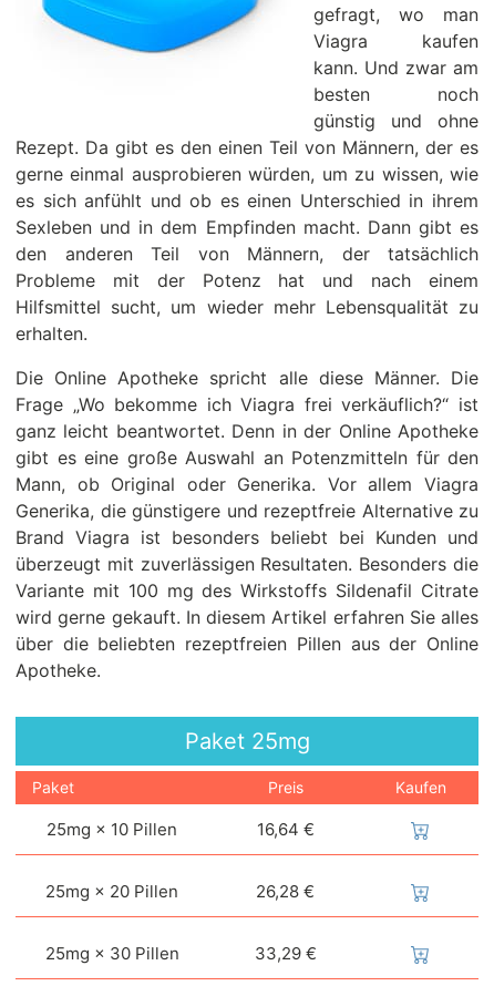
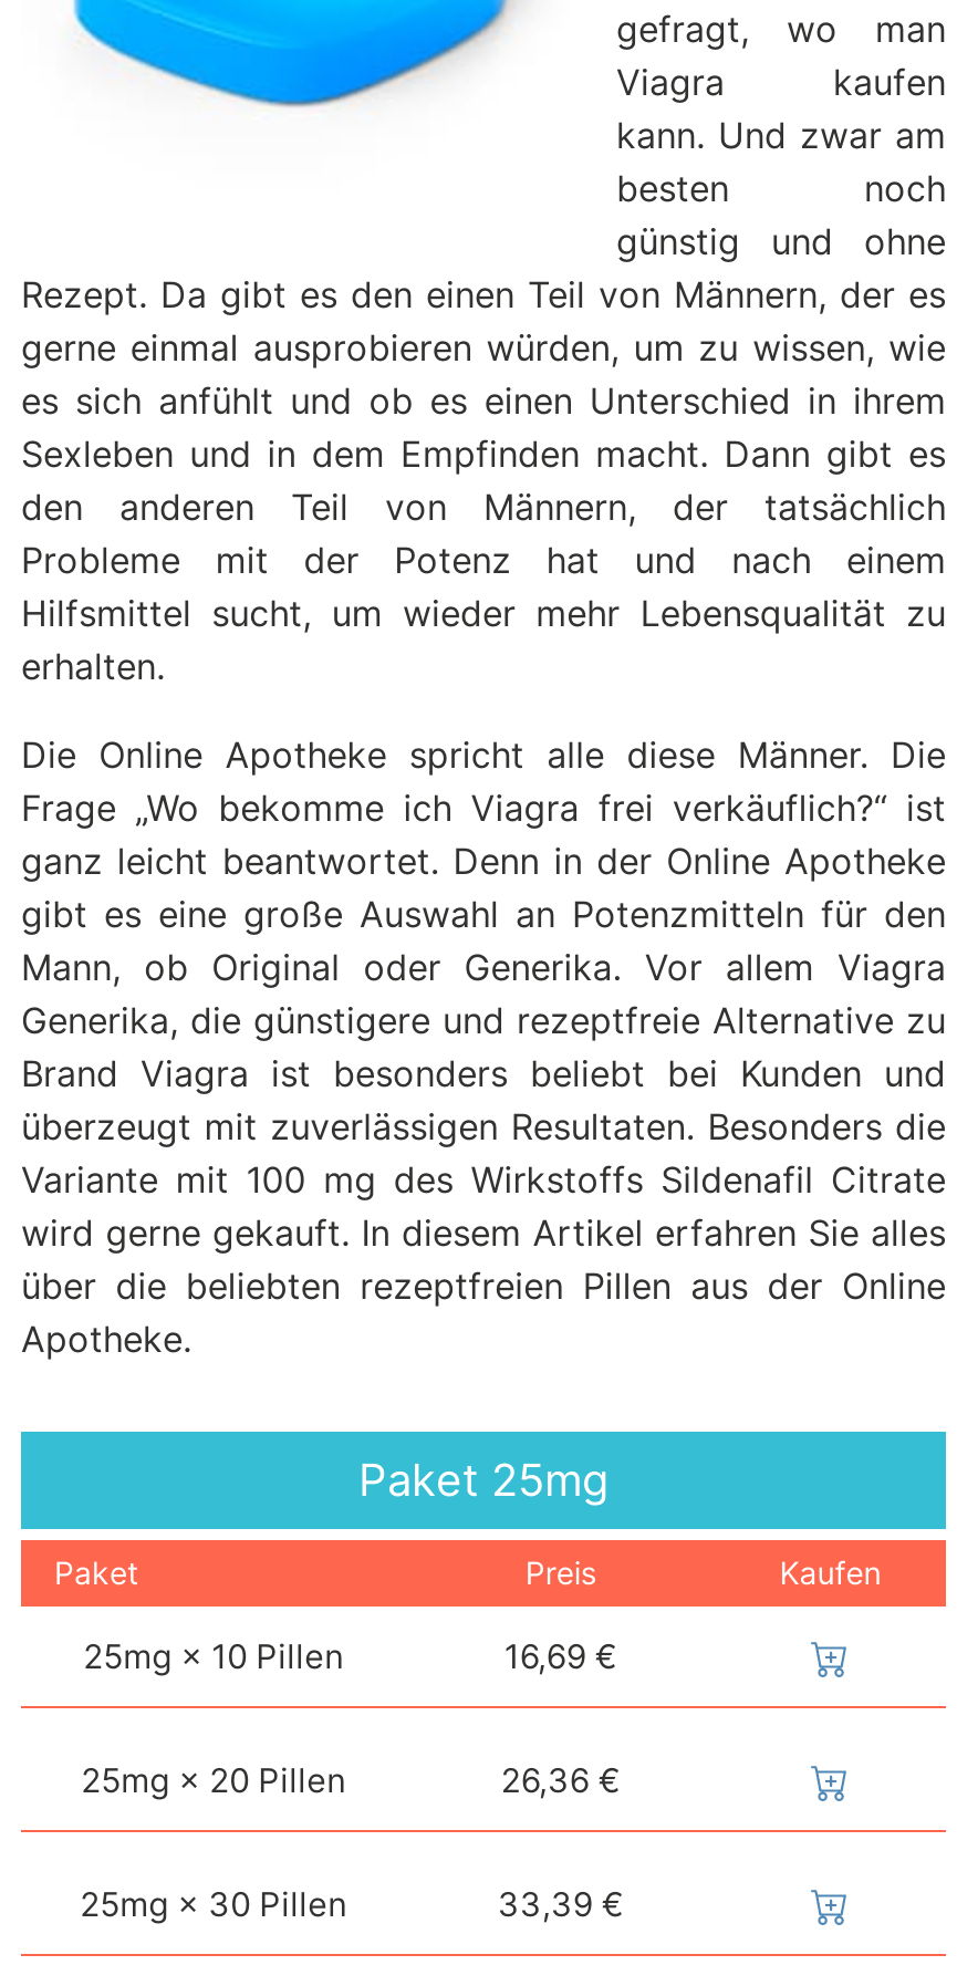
[257,819,314,840] 16,64 € -> [504,1636,617,1678] 16,69 €
[256,881,315,902] 26,28 € -> [501,1760,620,1802] 26,36 €
[255,943,317,964] 33,29 € -> [497,1884,624,1926] 33,39 €

